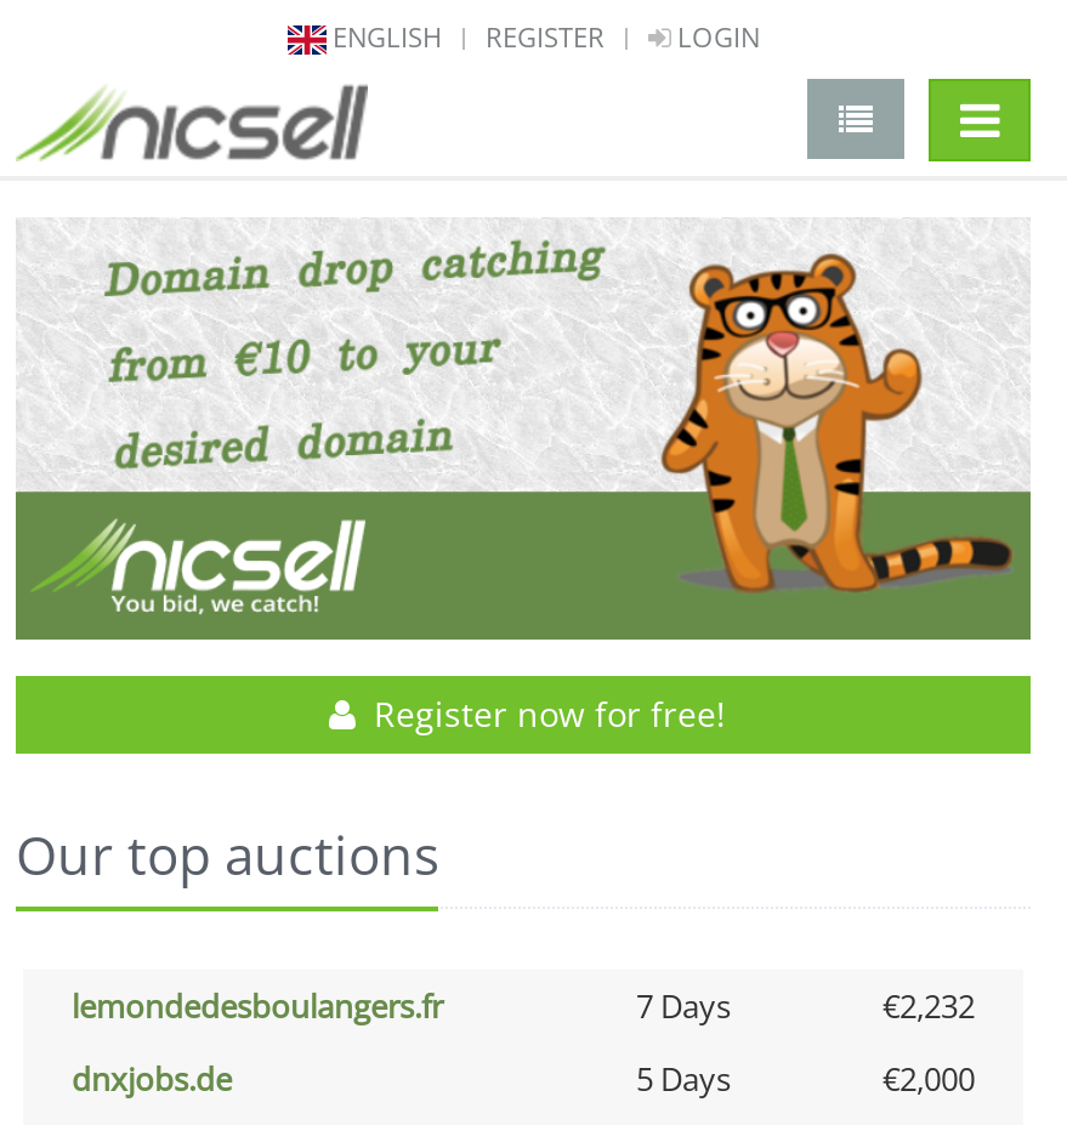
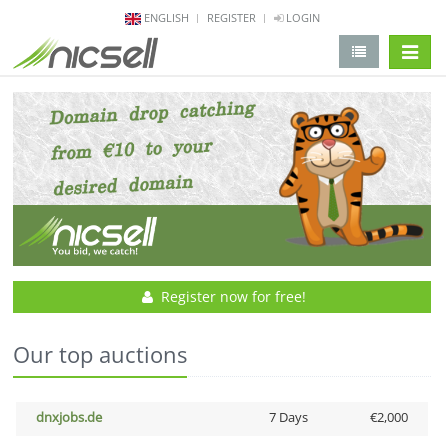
[72,985,975,1028] lemondedesboulangers.fr | 7 Days | €2,232 -> none
[636,1058,731,1101] 5 Days -> [268,408,307,426] 7 Days

